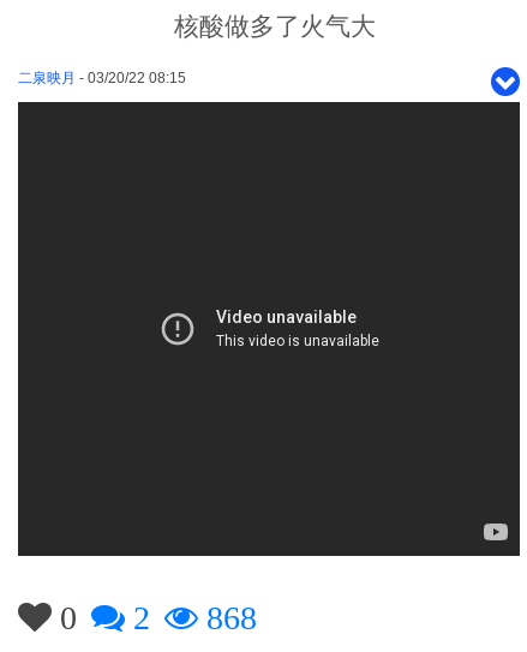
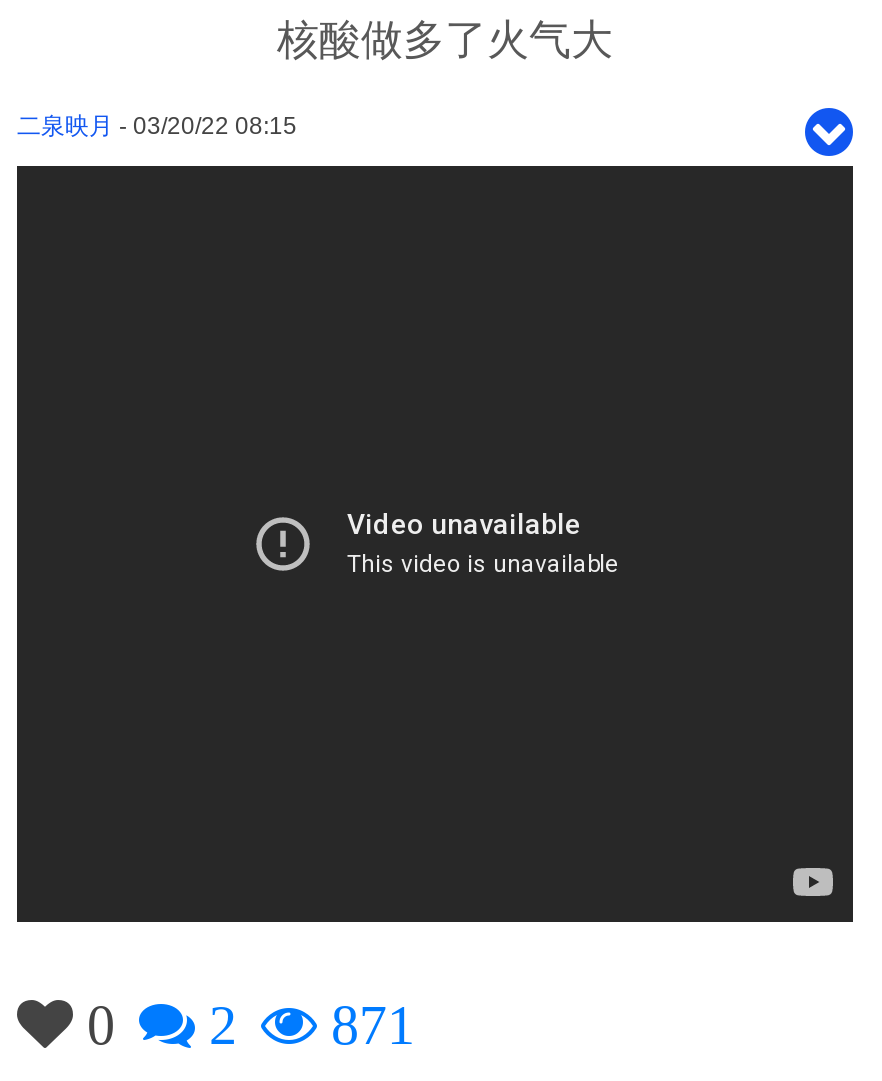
[60,600,257,634] 0 2 868 -> [87,996,415,1052] 0 2 871

